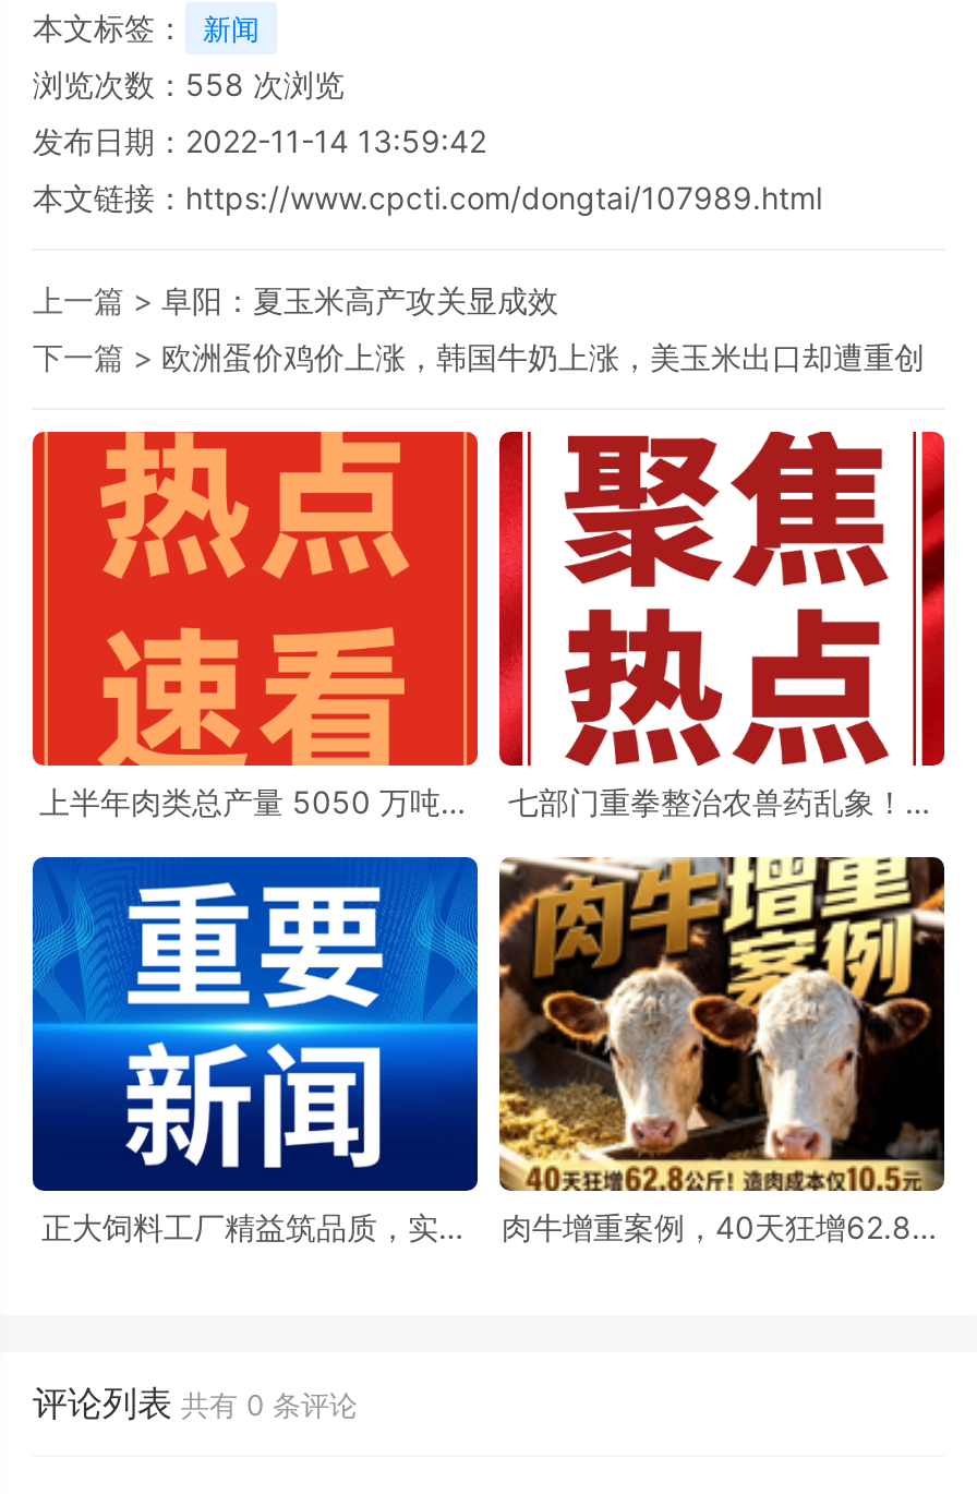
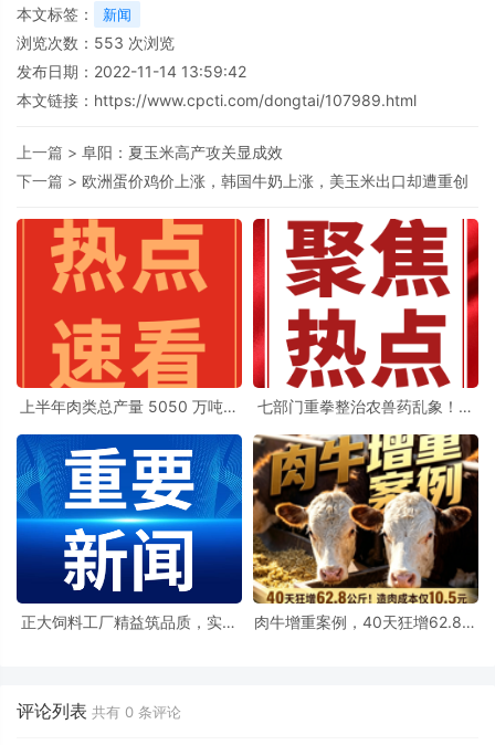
[33,66,345,103] 浏览次数：558次浏览 -> [17,34,175,52] 浏览次数：553次浏览

